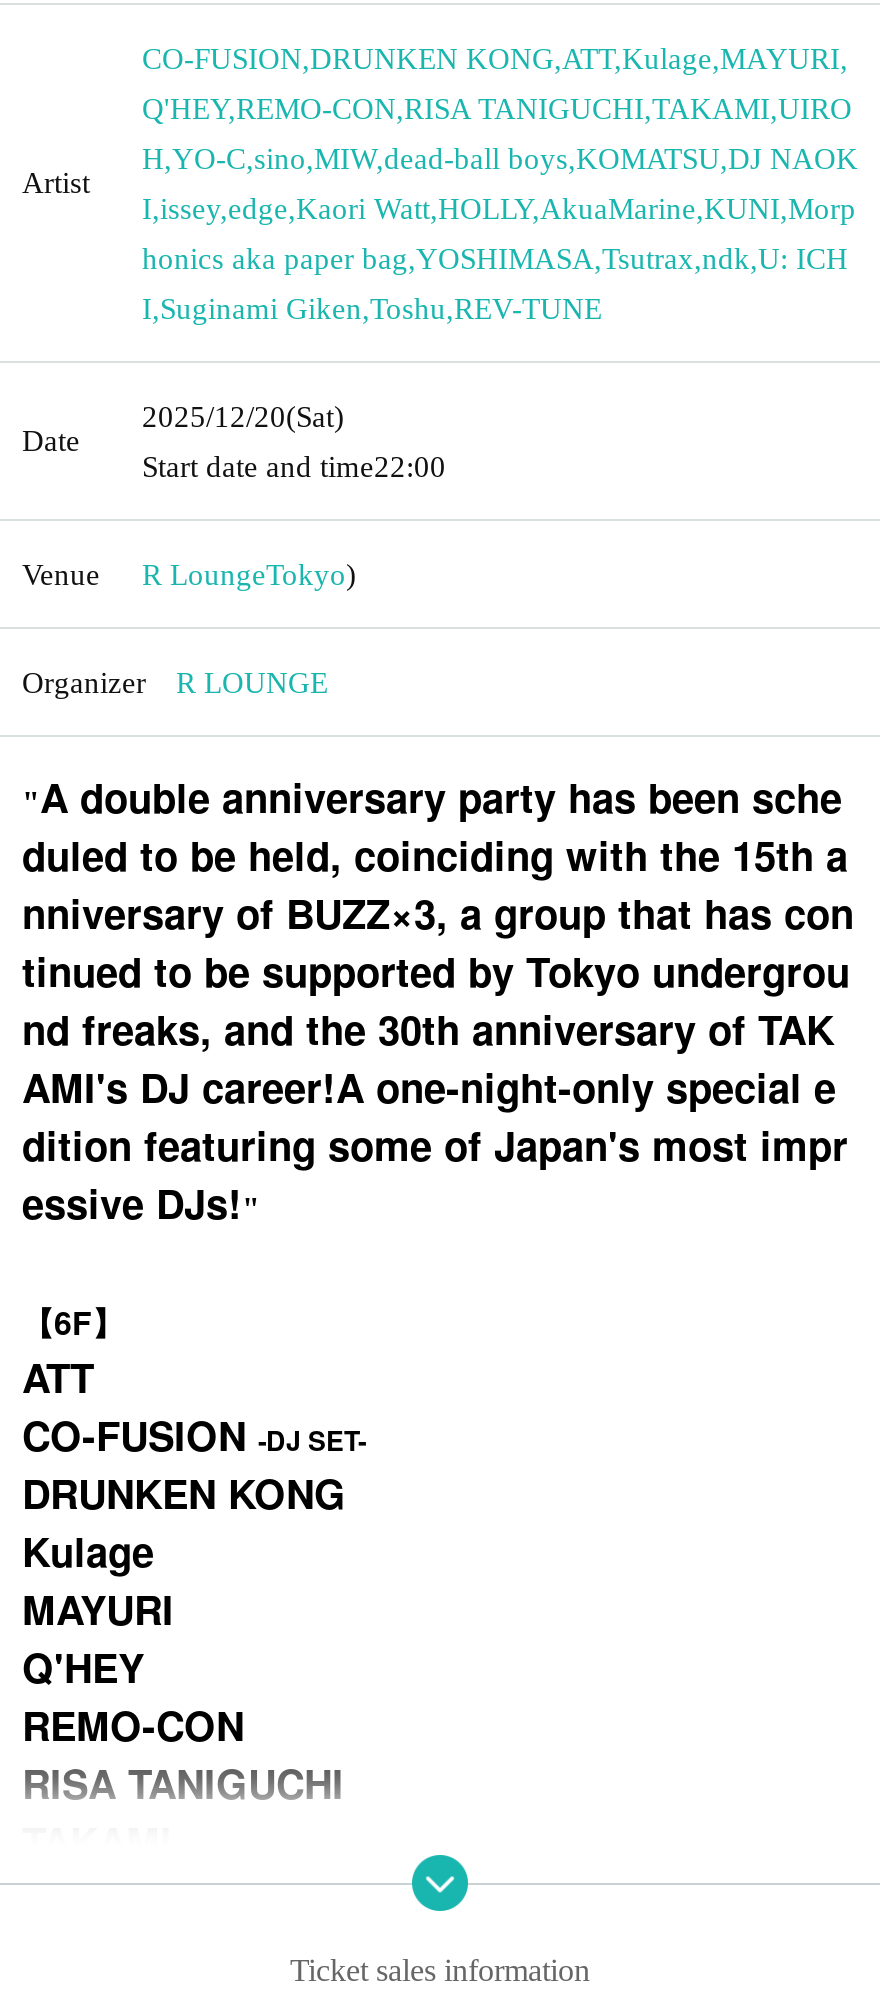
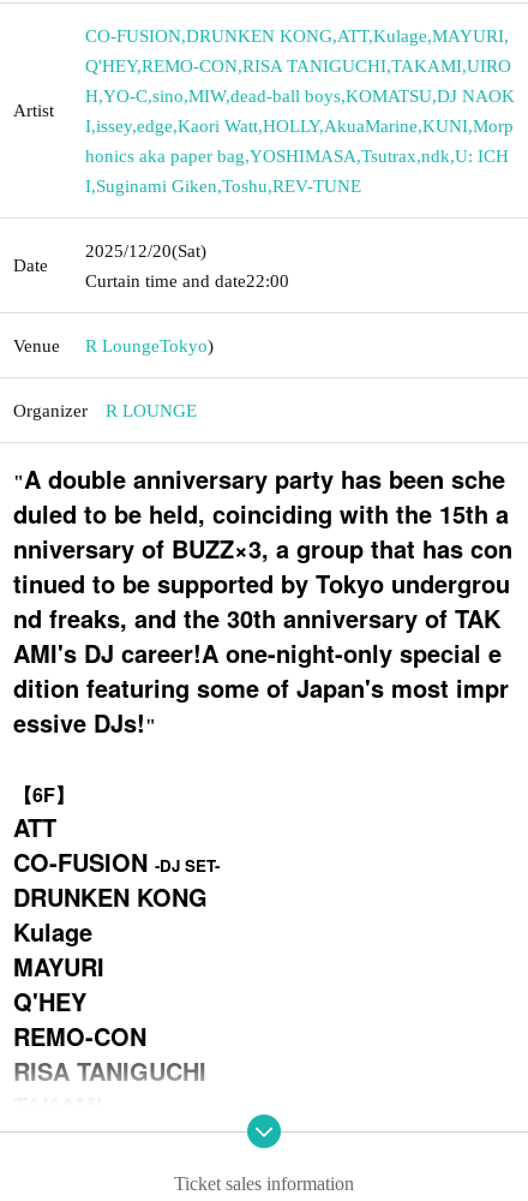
[142,450,446,482] Start date and time22:00 -> [85,271,289,290] Curtain time and date22:00

